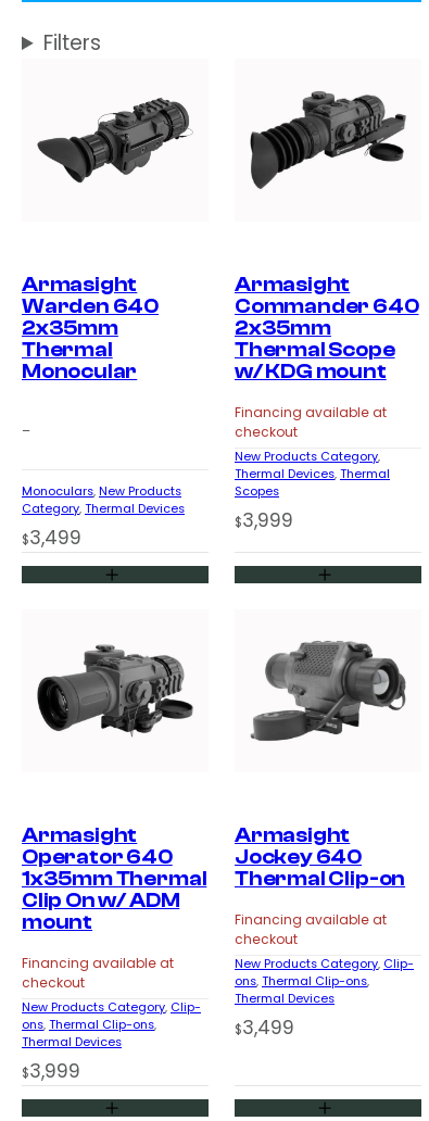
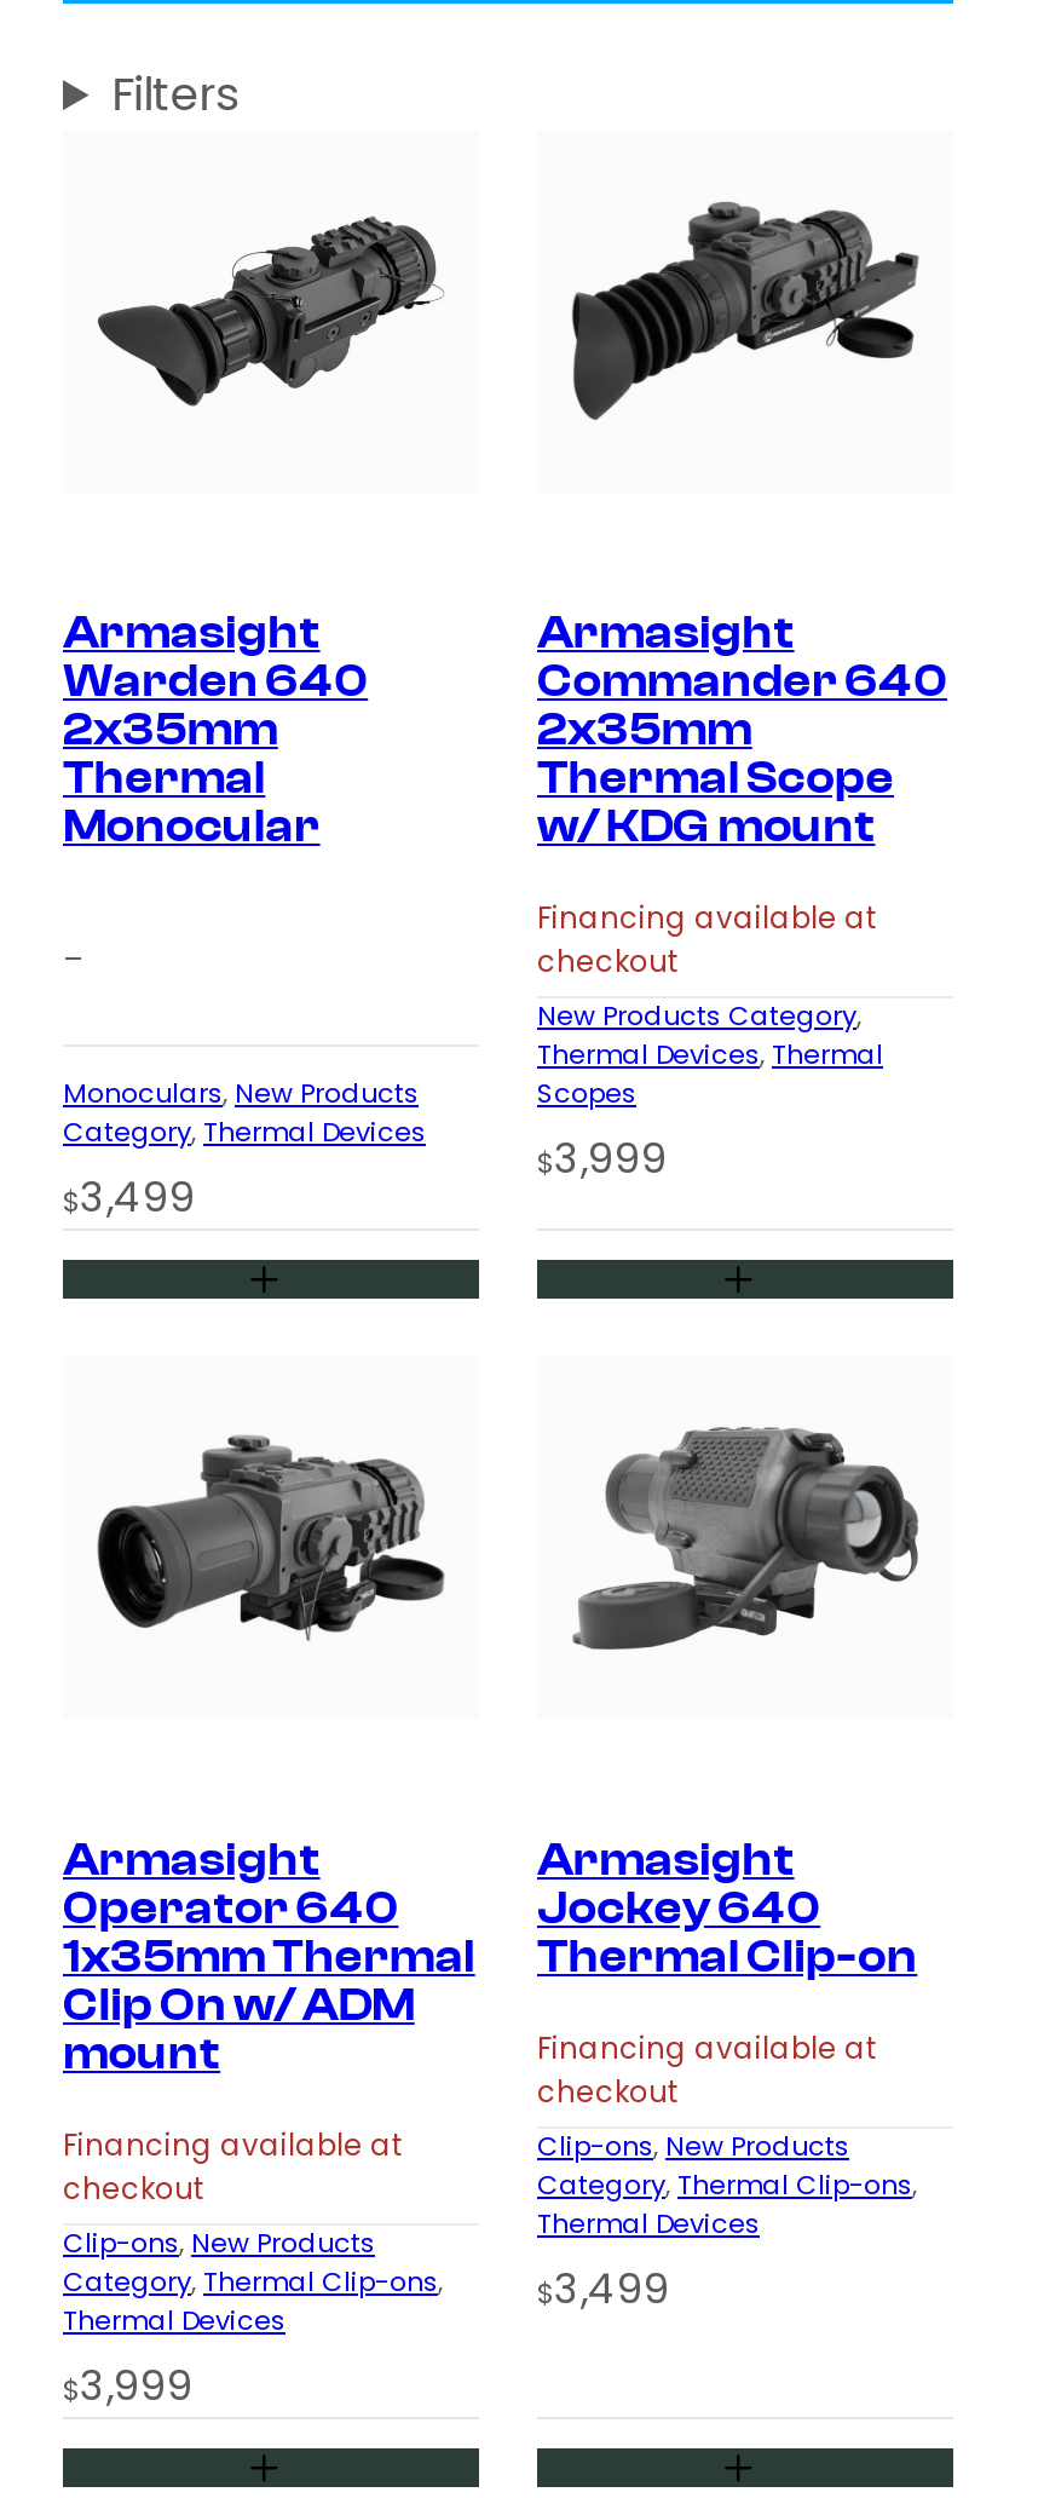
[235,956,414,989] New Products Category, Clip- | ons, Thermal Clip-ons , -> [537,2128,924,2203] Clip-ons, New Products | Category, Thermal Clip-ons ,
[22,999,201,1033] New Products Category, Clip- | ons, Thermal Clip-ons , -> [63,2225,450,2300] Clip-ons, New Products | Category, Thermal Clip-ons ,

